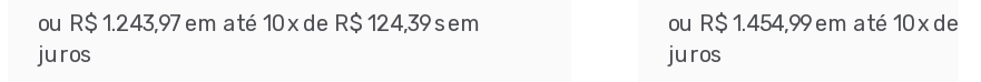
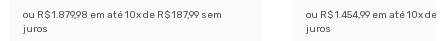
[38,11,481,35] ou R$ 1.243,97 em até 10 x de R$ 124,39 sem -> [22,9,221,20] ou R$ 1.879,98 em até 10 x de R$ 187,99 sem

